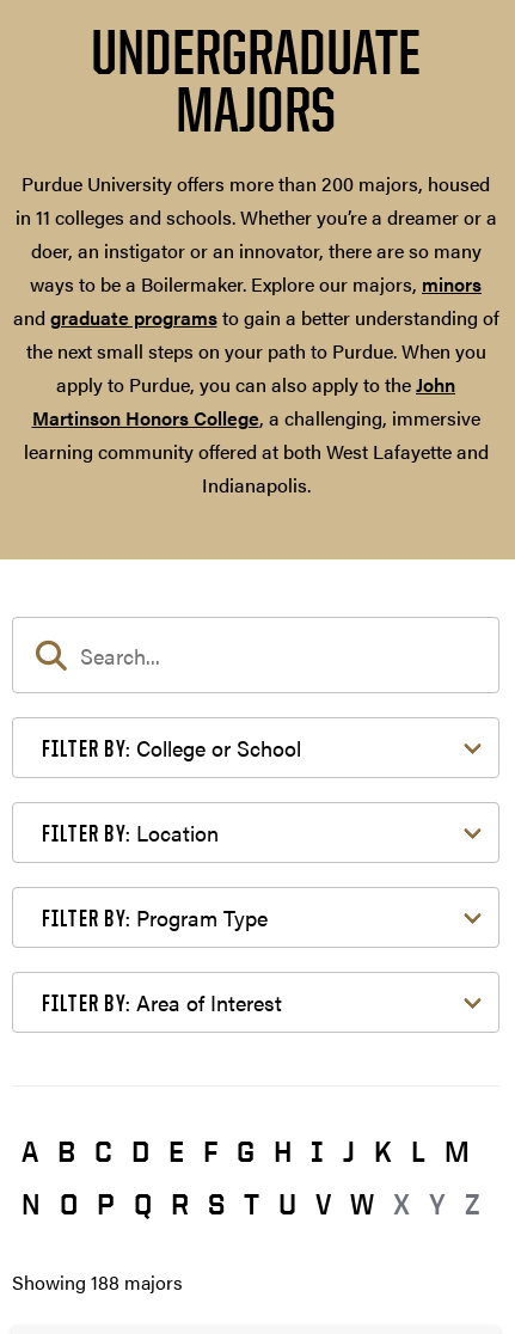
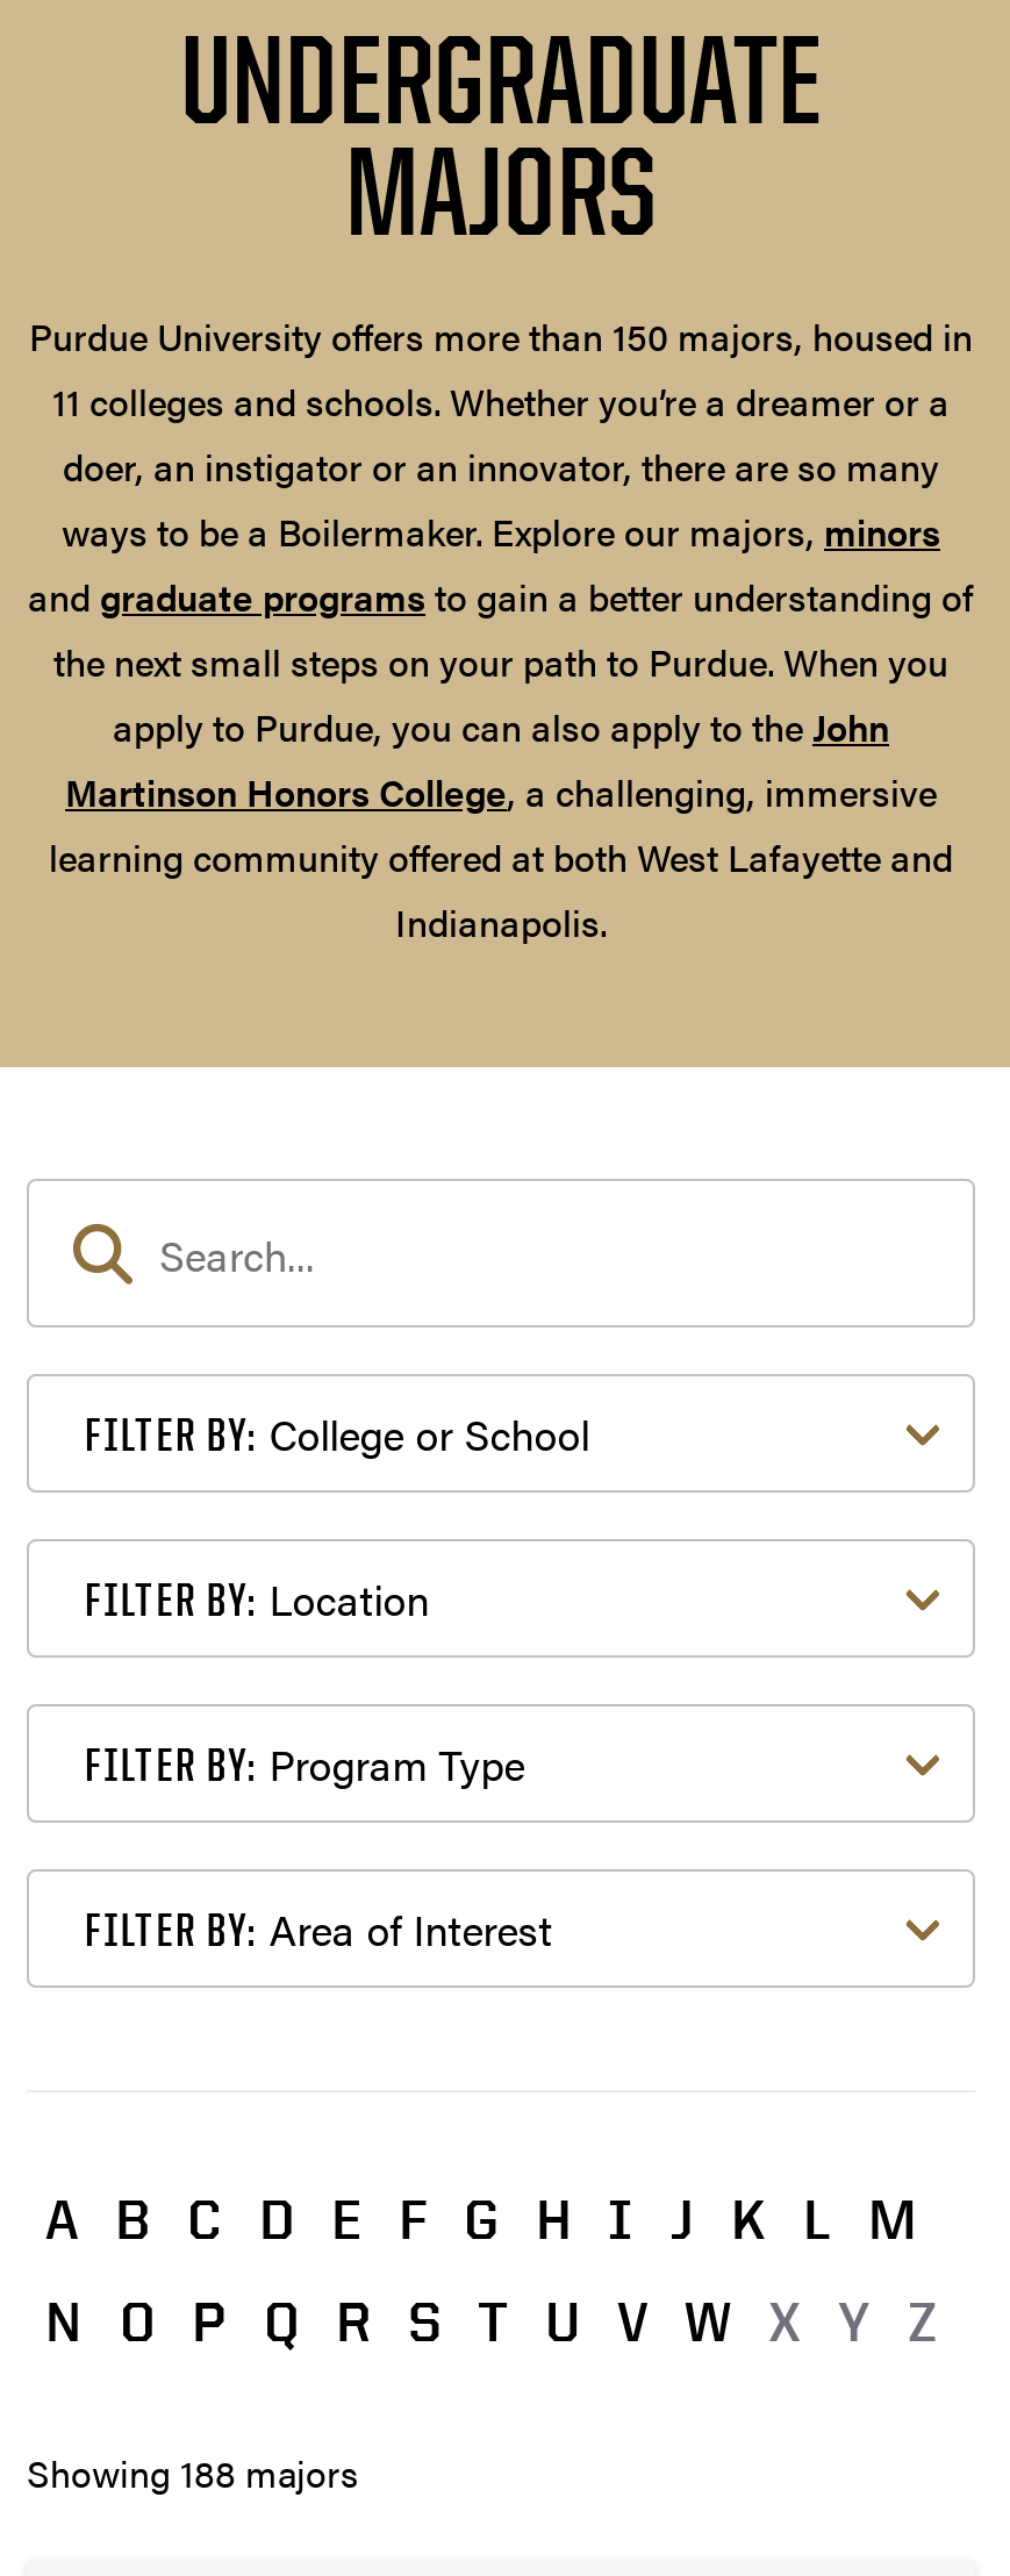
[15,170,496,231] Purdue University offers more than 200 majors, housed | in 11 colleges and schools. Whether you’re a dreamer or a -> [29,310,973,428] Purdue University offers more than 150 majors, housed in | 11 colleges and schools. Whether you’re a dreamer or a

